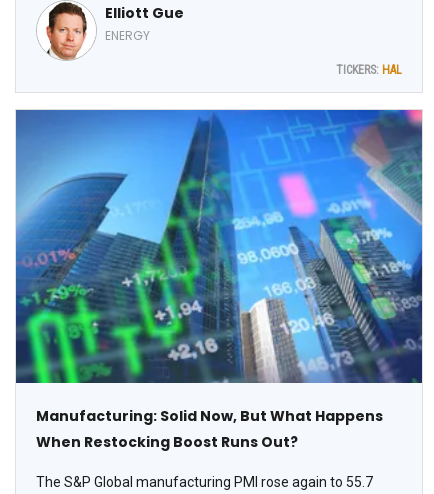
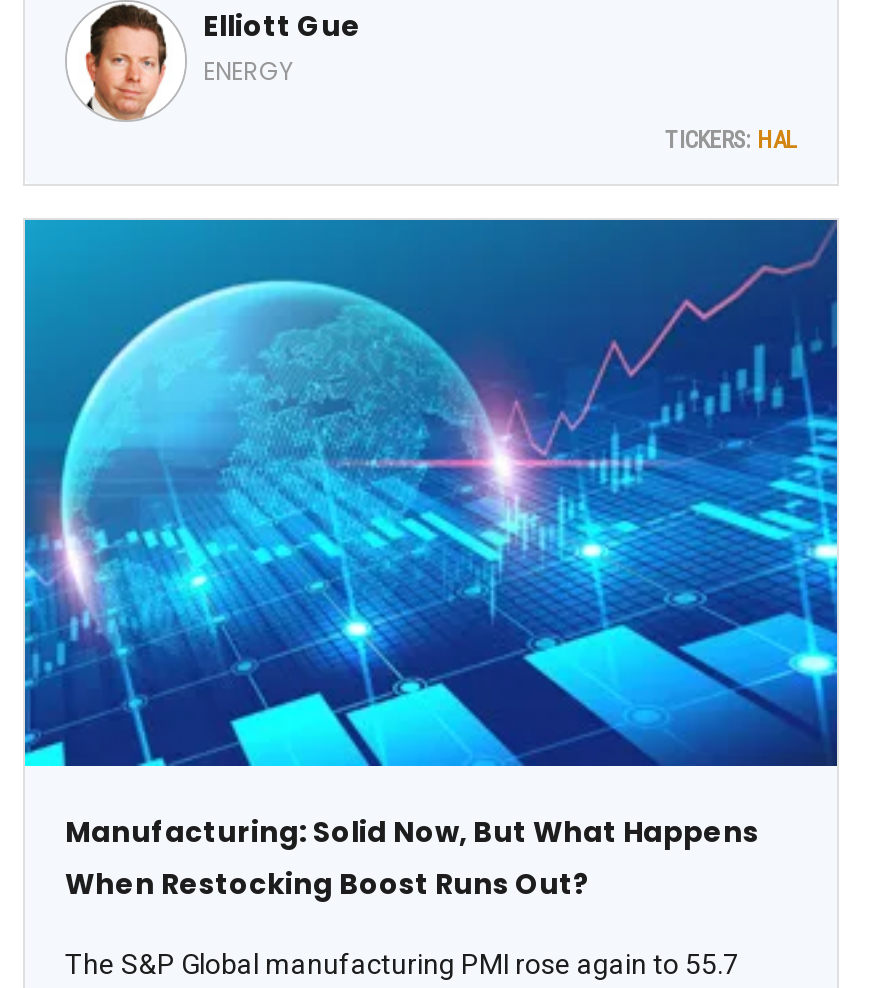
[15,109,423,384] [image] -> [23,218,839,768] [image]

